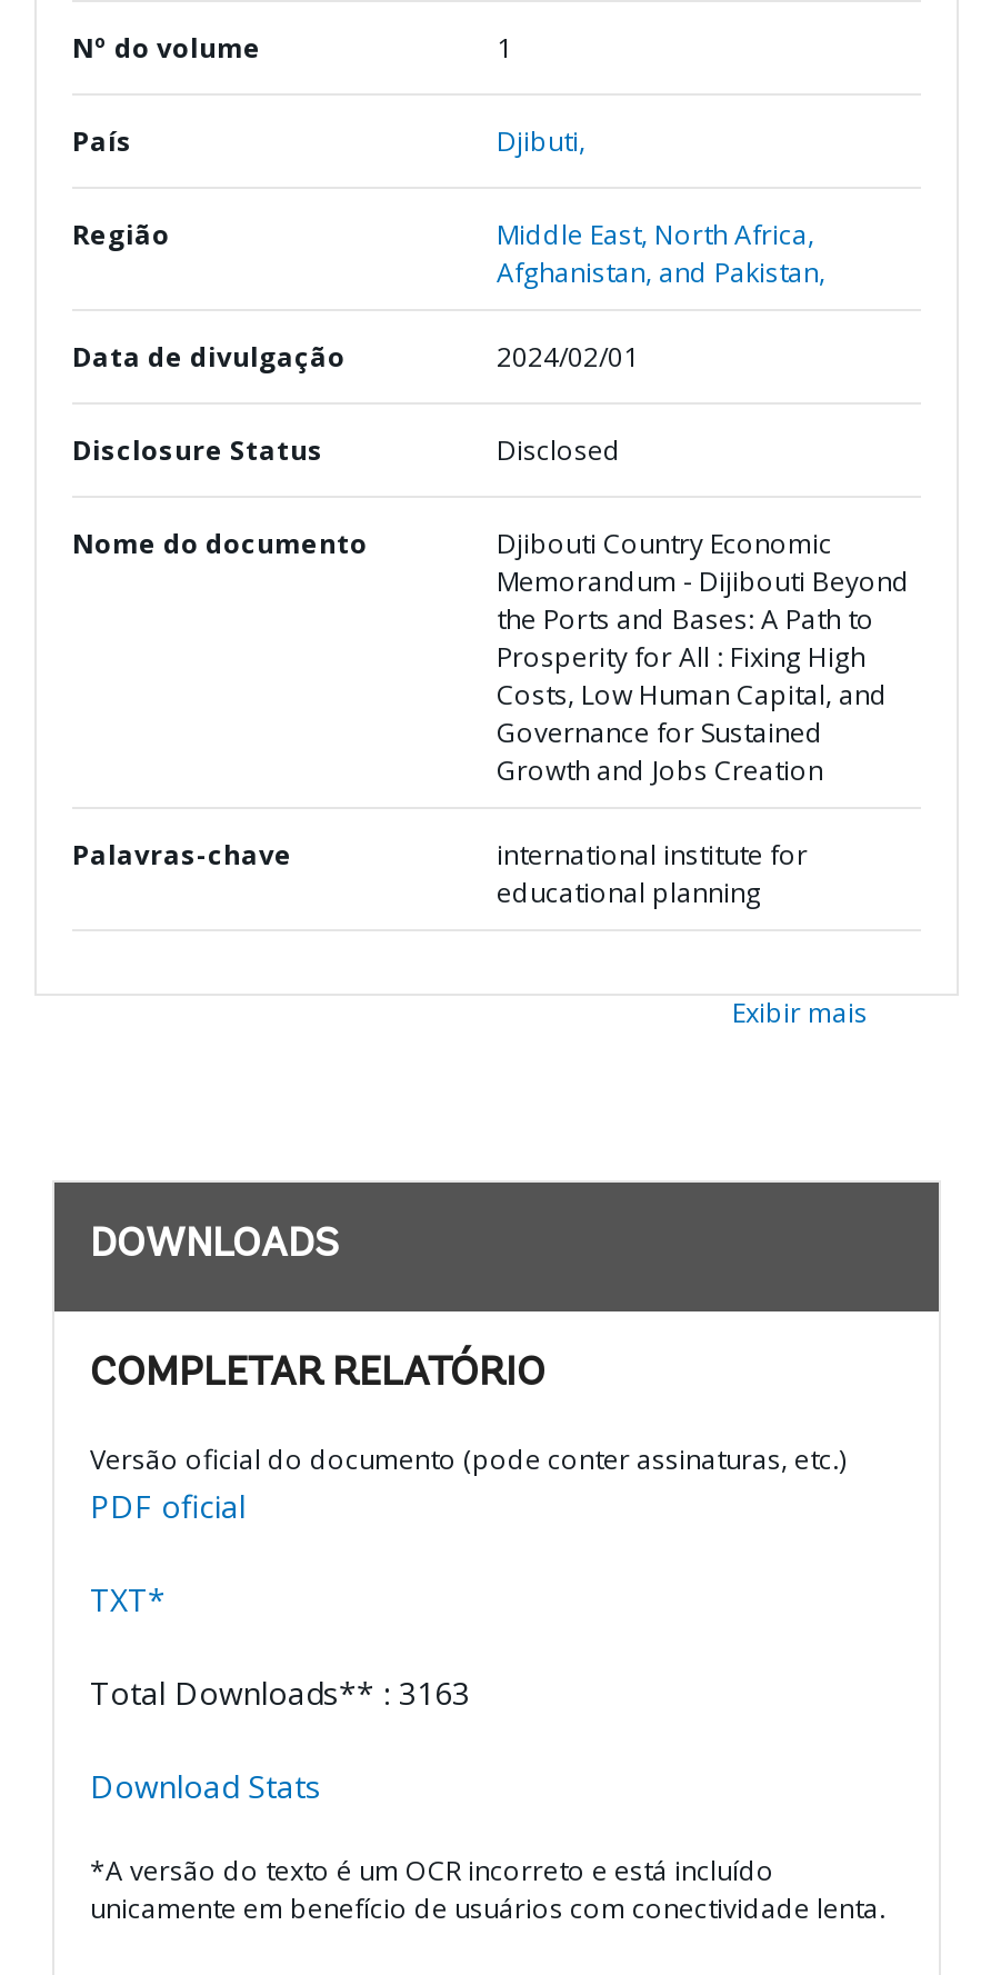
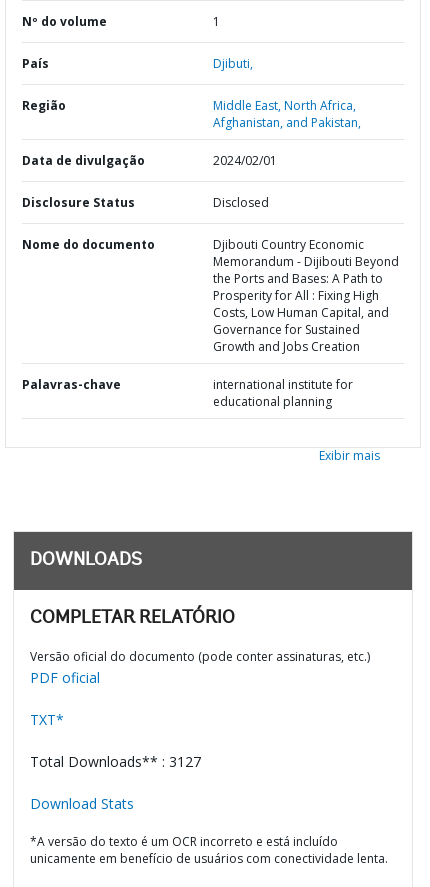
[90,1672,470,1714] Total Downloads** : 3163 -> [30,752,201,771] Total Downloads** : 3127

